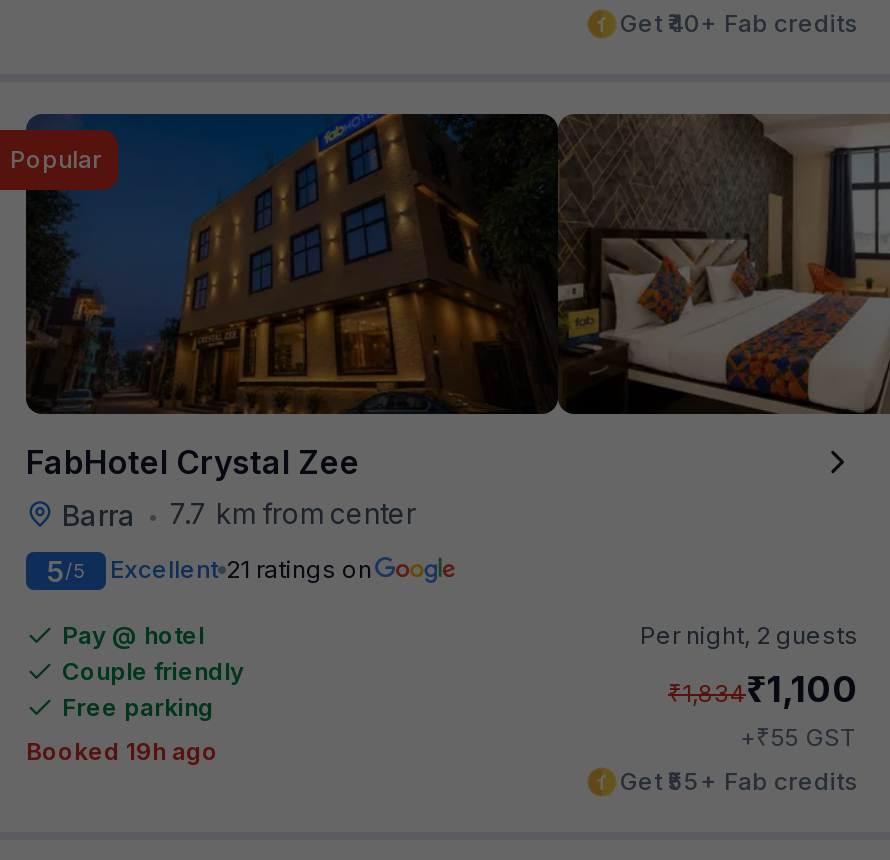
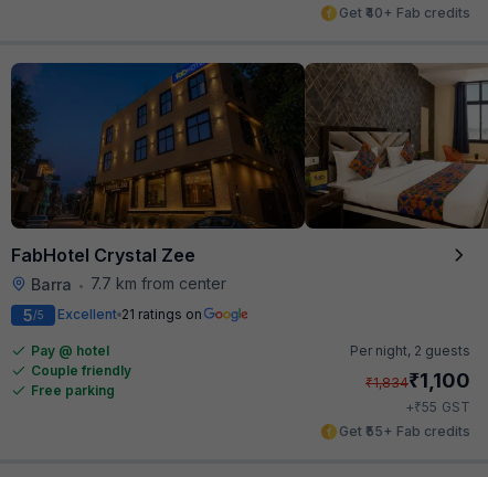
[10,143,102,173] Popular -> none
[26,735,218,765] Booked 19h ago -> none

